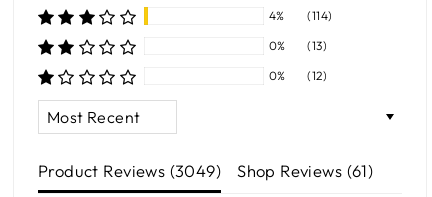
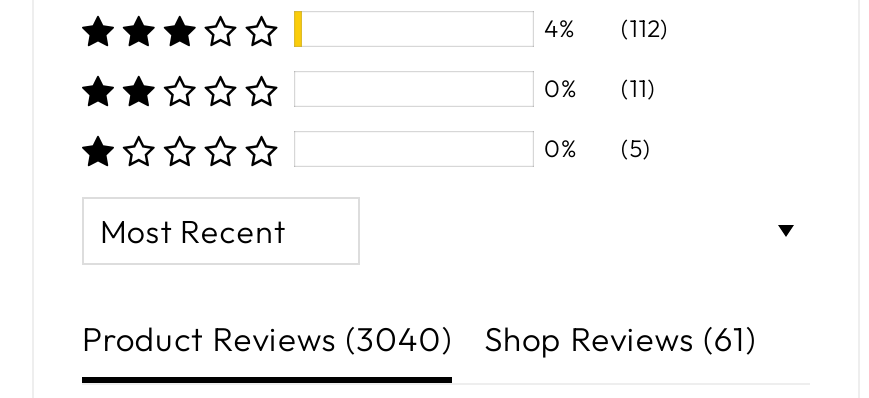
[269,8,332,23] 4% (114) -> [544,14,669,44] 4% (112)
[269,38,327,53] 0% (13) -> [544,74,656,104] 0% (11)
[269,68,327,83] 0% (12) -> [544,134,651,164] 0% (5)
[38,160,221,181] Product Reviews (3049) -> [82,318,452,360] Product Reviews (3040)

